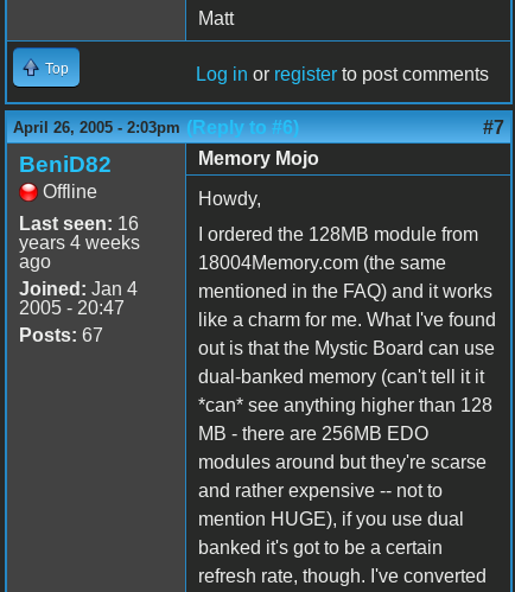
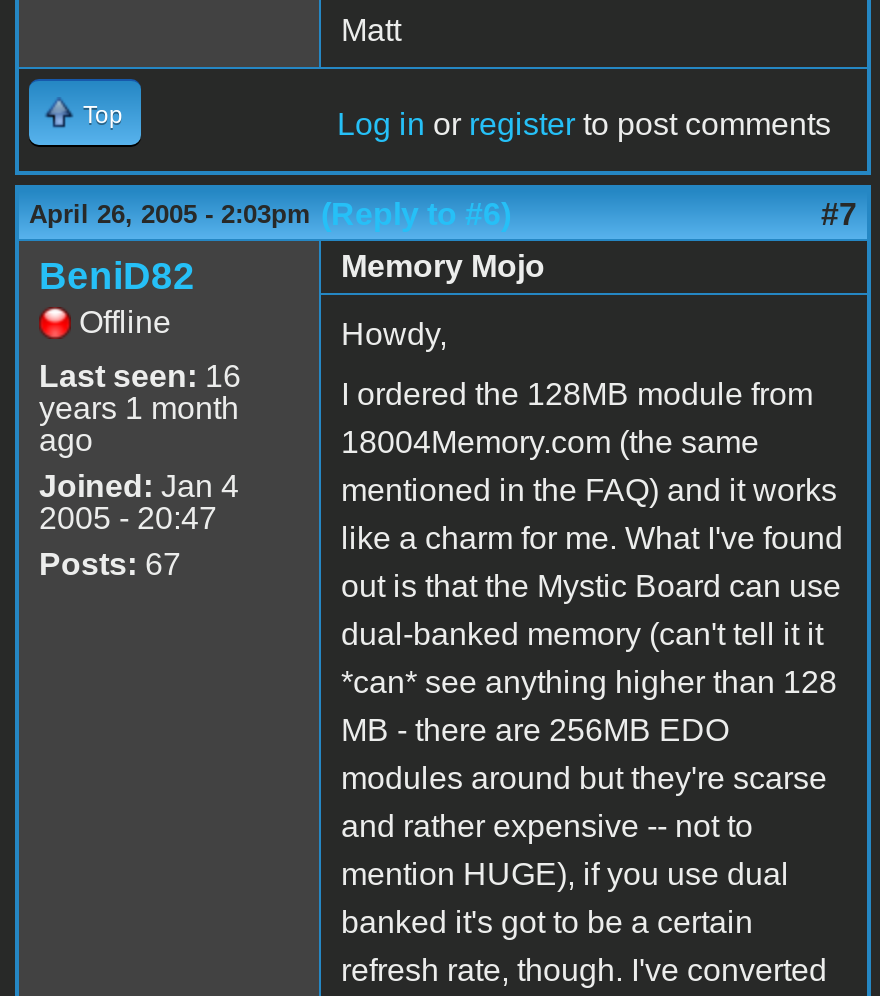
[19,232,140,253] years 4 weeks -> [39,391,239,425] years 1 month

